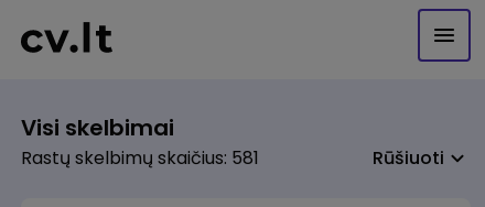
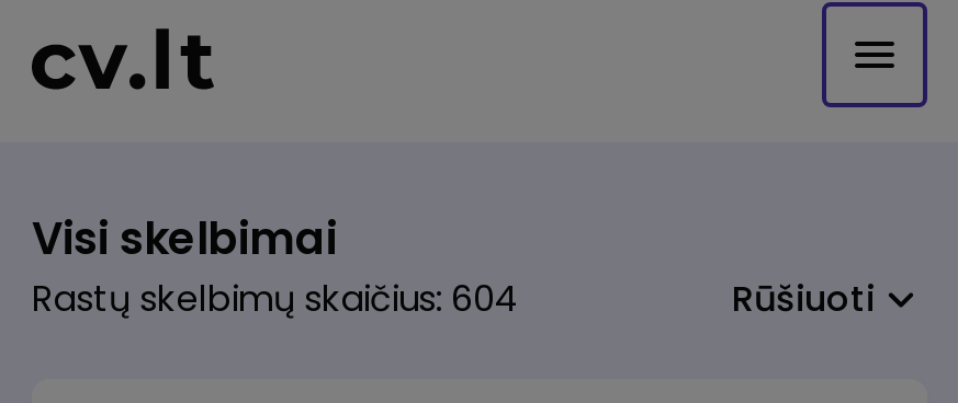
[21,145,259,171] Rastų skelbimų skaičius: 581 -> [32,274,519,324] Rastų skelbimų skaičius: 604

